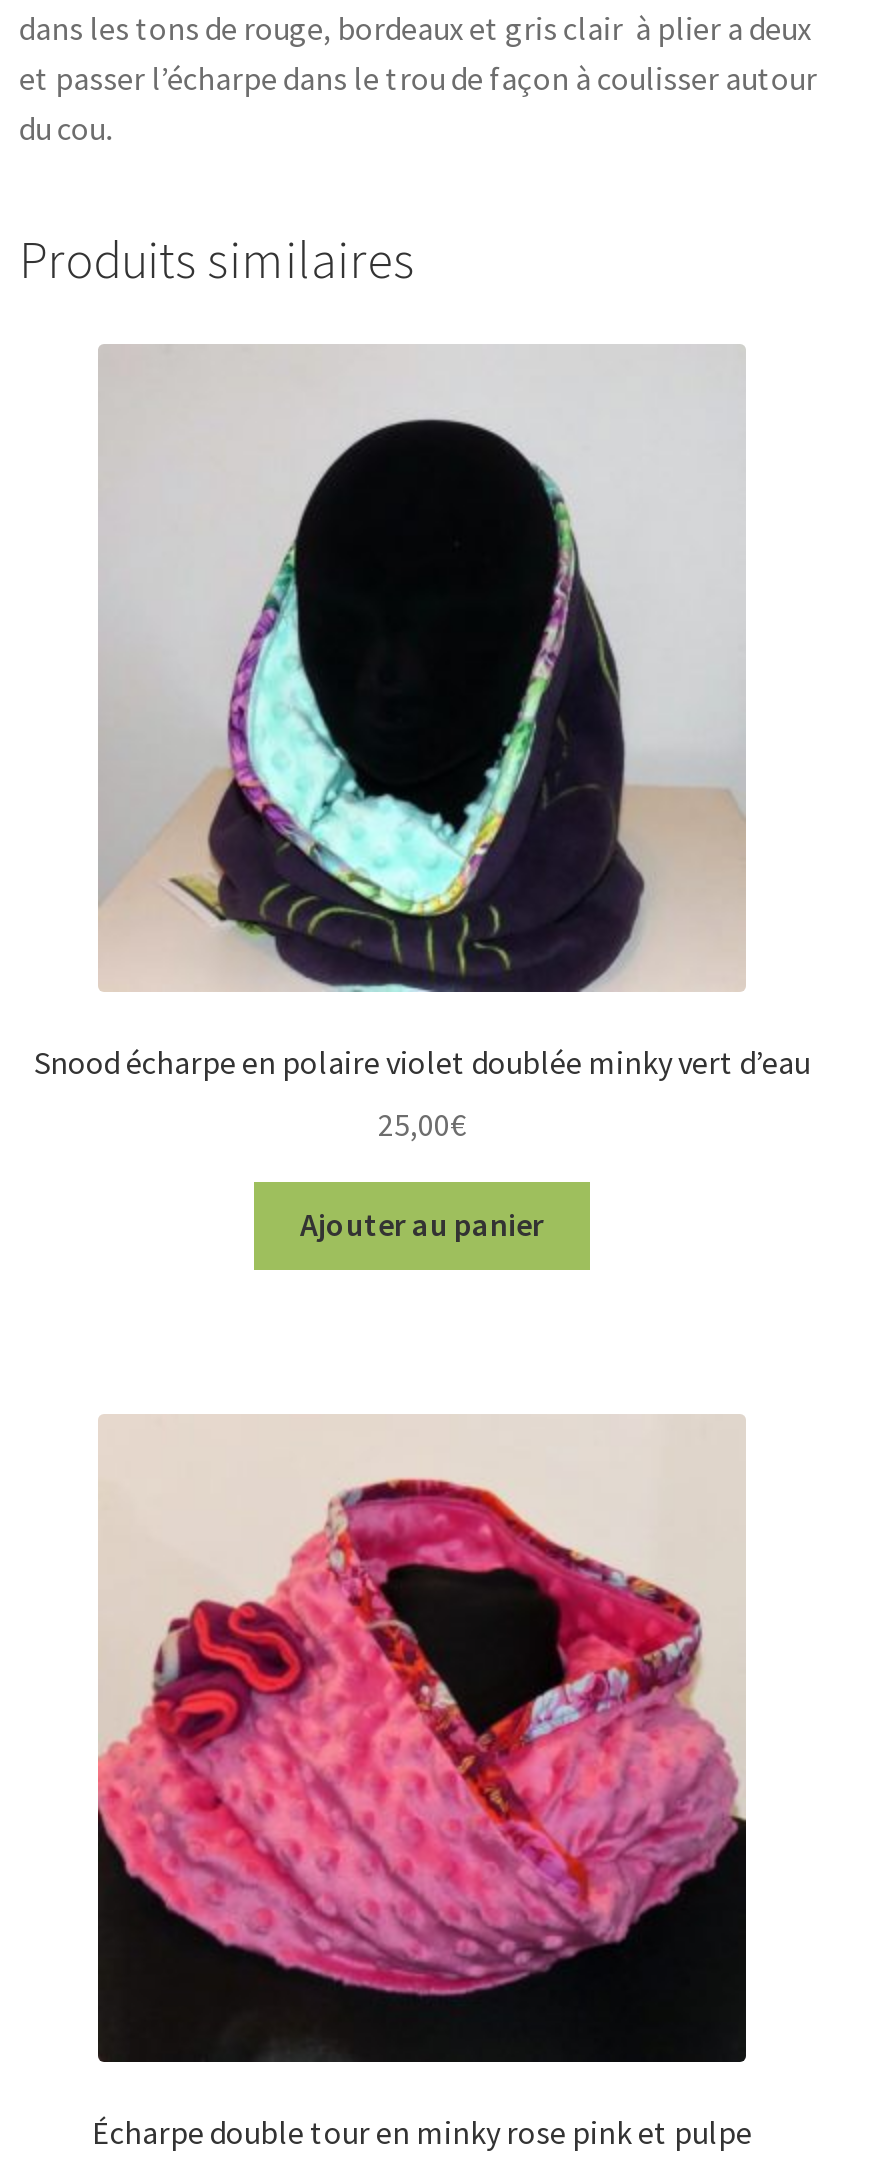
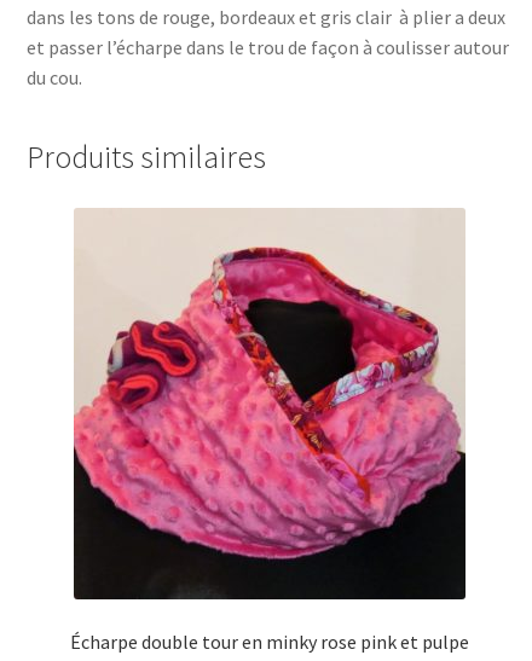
[34,410,810,1245] [image] | Snood écharpe en polaire violet doublée minky vert d’eau | 25,00€ | Ajouter au panier -> none

